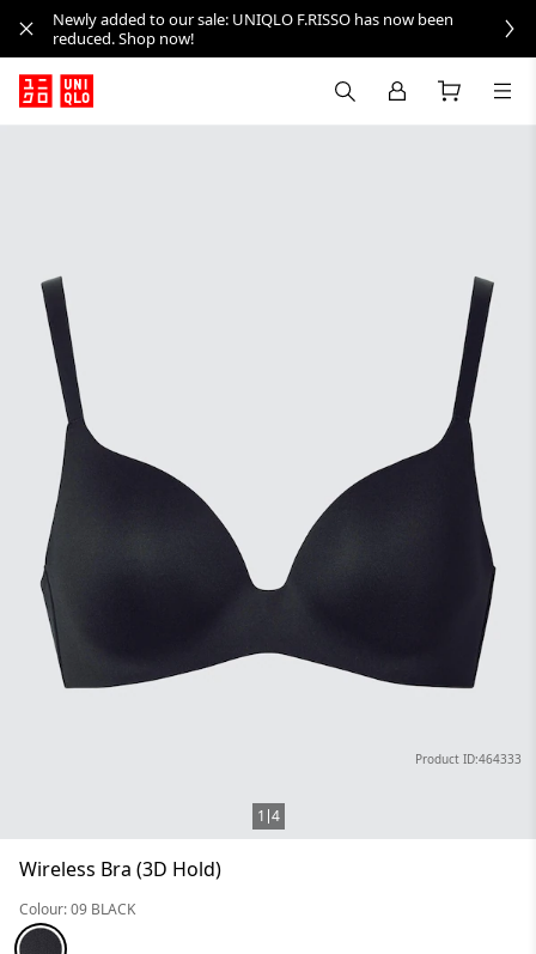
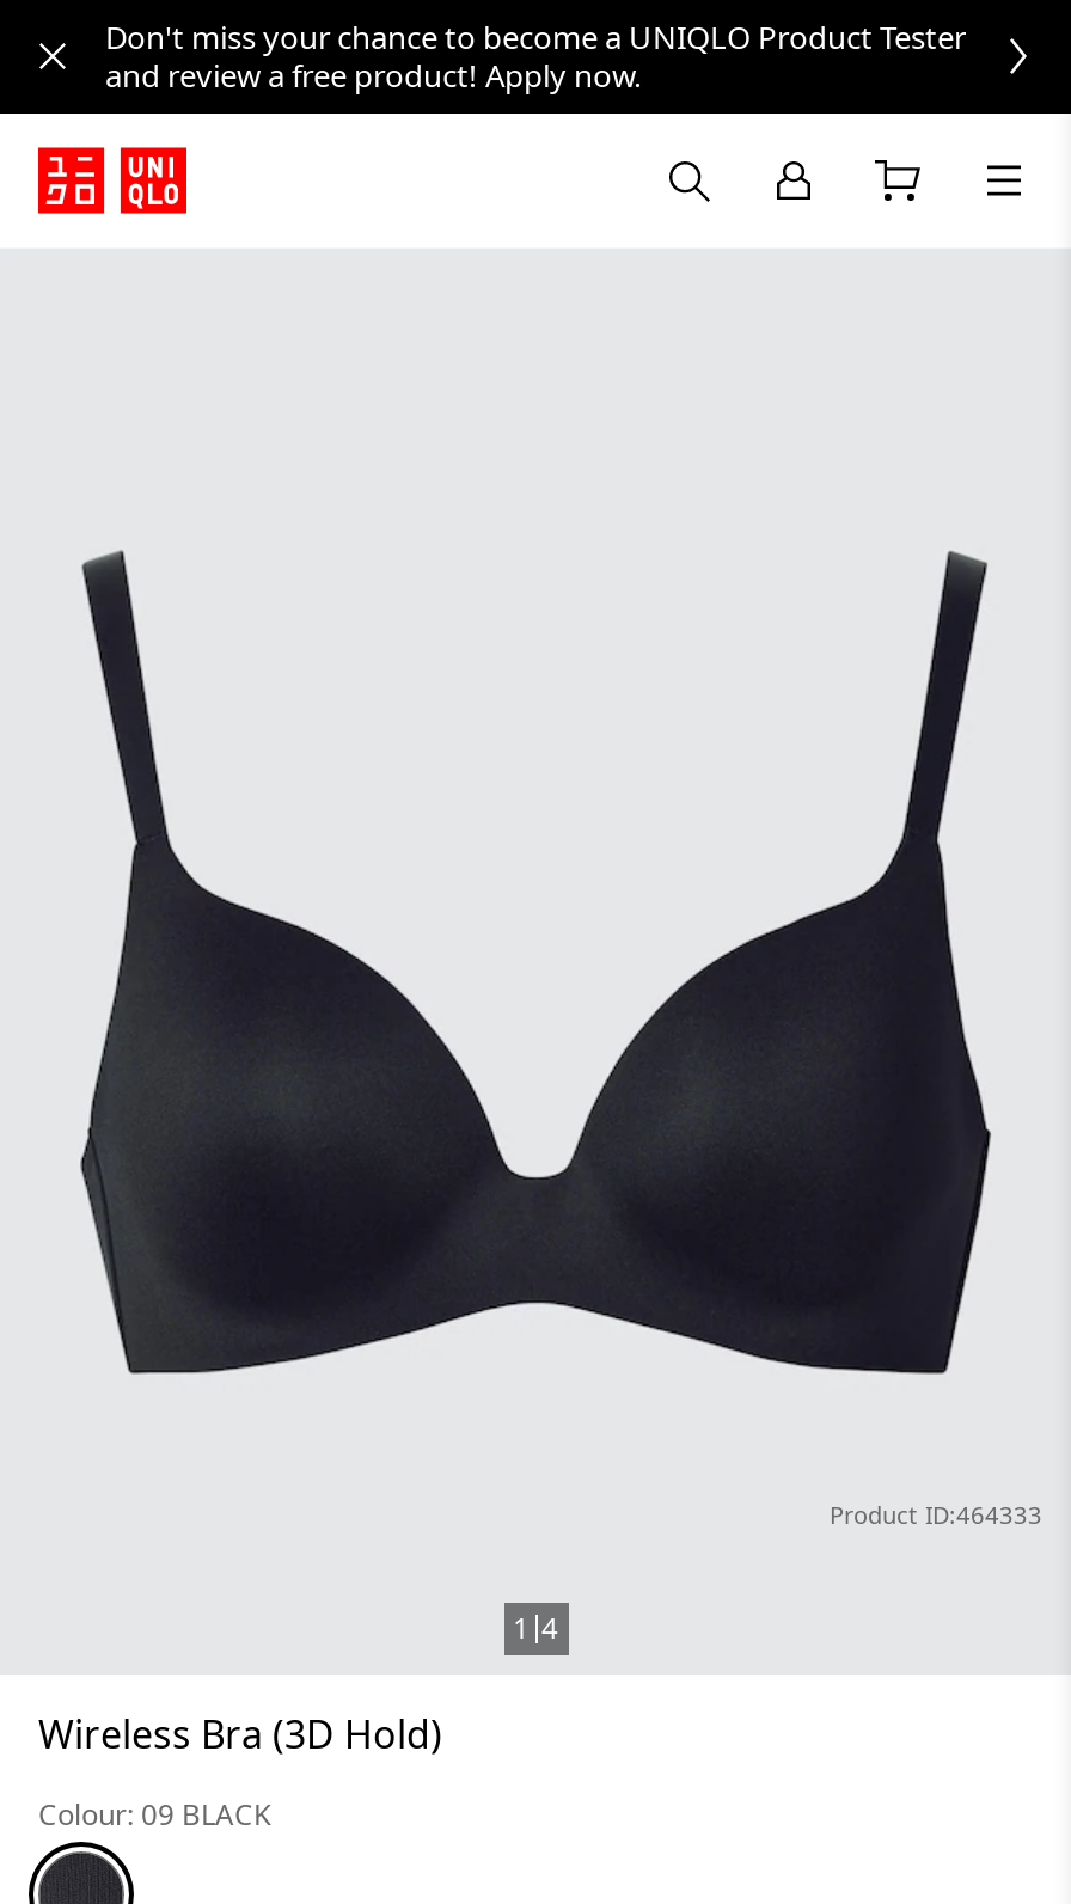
[53,8,453,49] Newly added to our sale: UNIQLO F.RISSO has now been | reduced. Shop now! -> [105,16,966,97] Don't miss your chance to become a UNIQLO Product Tester | and review a free product! Apply now.

